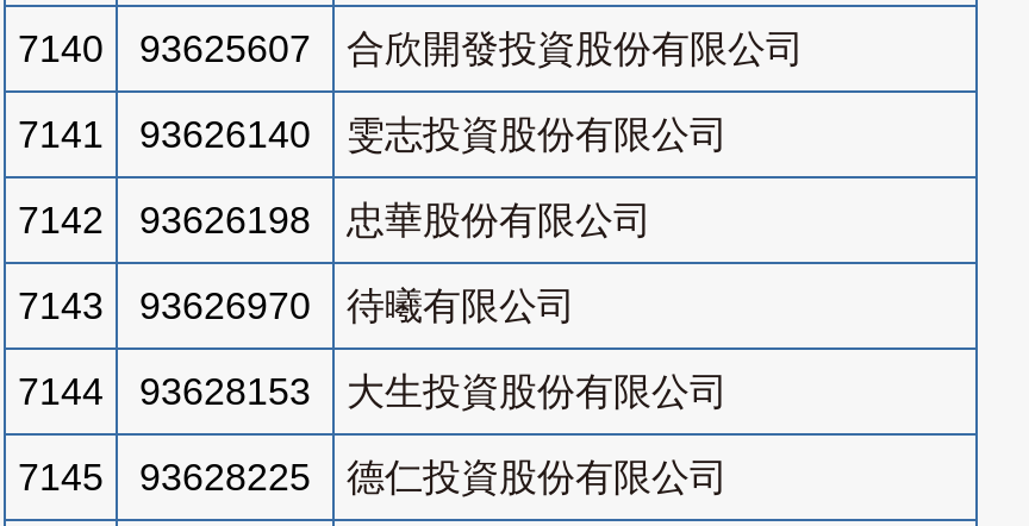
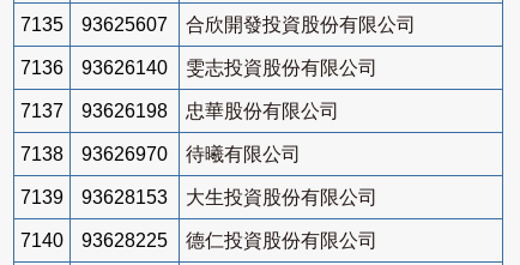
[18,28,804,69] 7140 93625607 合欣開發投資股份有限公司 -> [20,14,416,35] 7135 93625607 合欣開發投資股份有限公司
[18,114,728,154] 7141 93626140 雯志投資股份有限公司 -> [20,57,377,78] 7136 93626140 雯志投資股份有限公司
[18,200,651,240] 7142 93626198 忠華股份有限公司 -> [20,101,339,121] 7137 93626198 忠華股份有限公司
[18,285,575,326] 7143 93626970 待曦有限公司 -> [20,144,301,164] 7138 93626970 待曦有限公司
[18,371,728,412] 7144 93628153 大生投資股份有限公司 -> [20,187,377,207] 7139 93628153 大生投資股份有限公司
[18,457,728,497] 7145 93628225 德仁投資股份有限公司 -> [20,230,377,250] 7140 93628225 德仁投資股份有限公司

